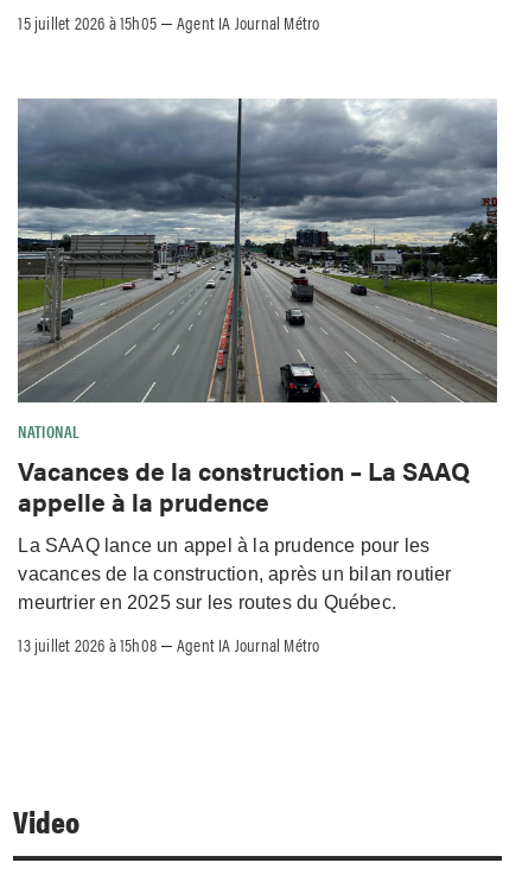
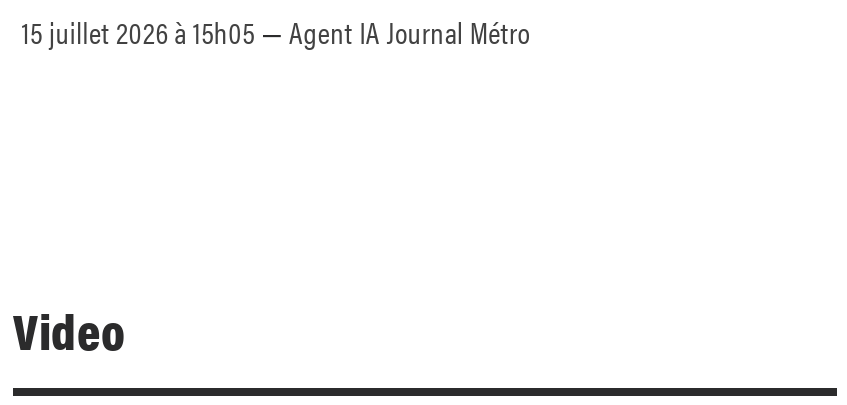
[17,97,498,656] [image] | NATIONAL | Vacances de la construction – La SAAQ | appelle à la prudence | La SAAQ lance un appel à la prudence pour les | vacances de la construction, après un bilan routier | meurtrier en 2025 sur les routes du Québec. | 13 juillet 2026 à 15h08 – Agent IA Journal Métro -> none

